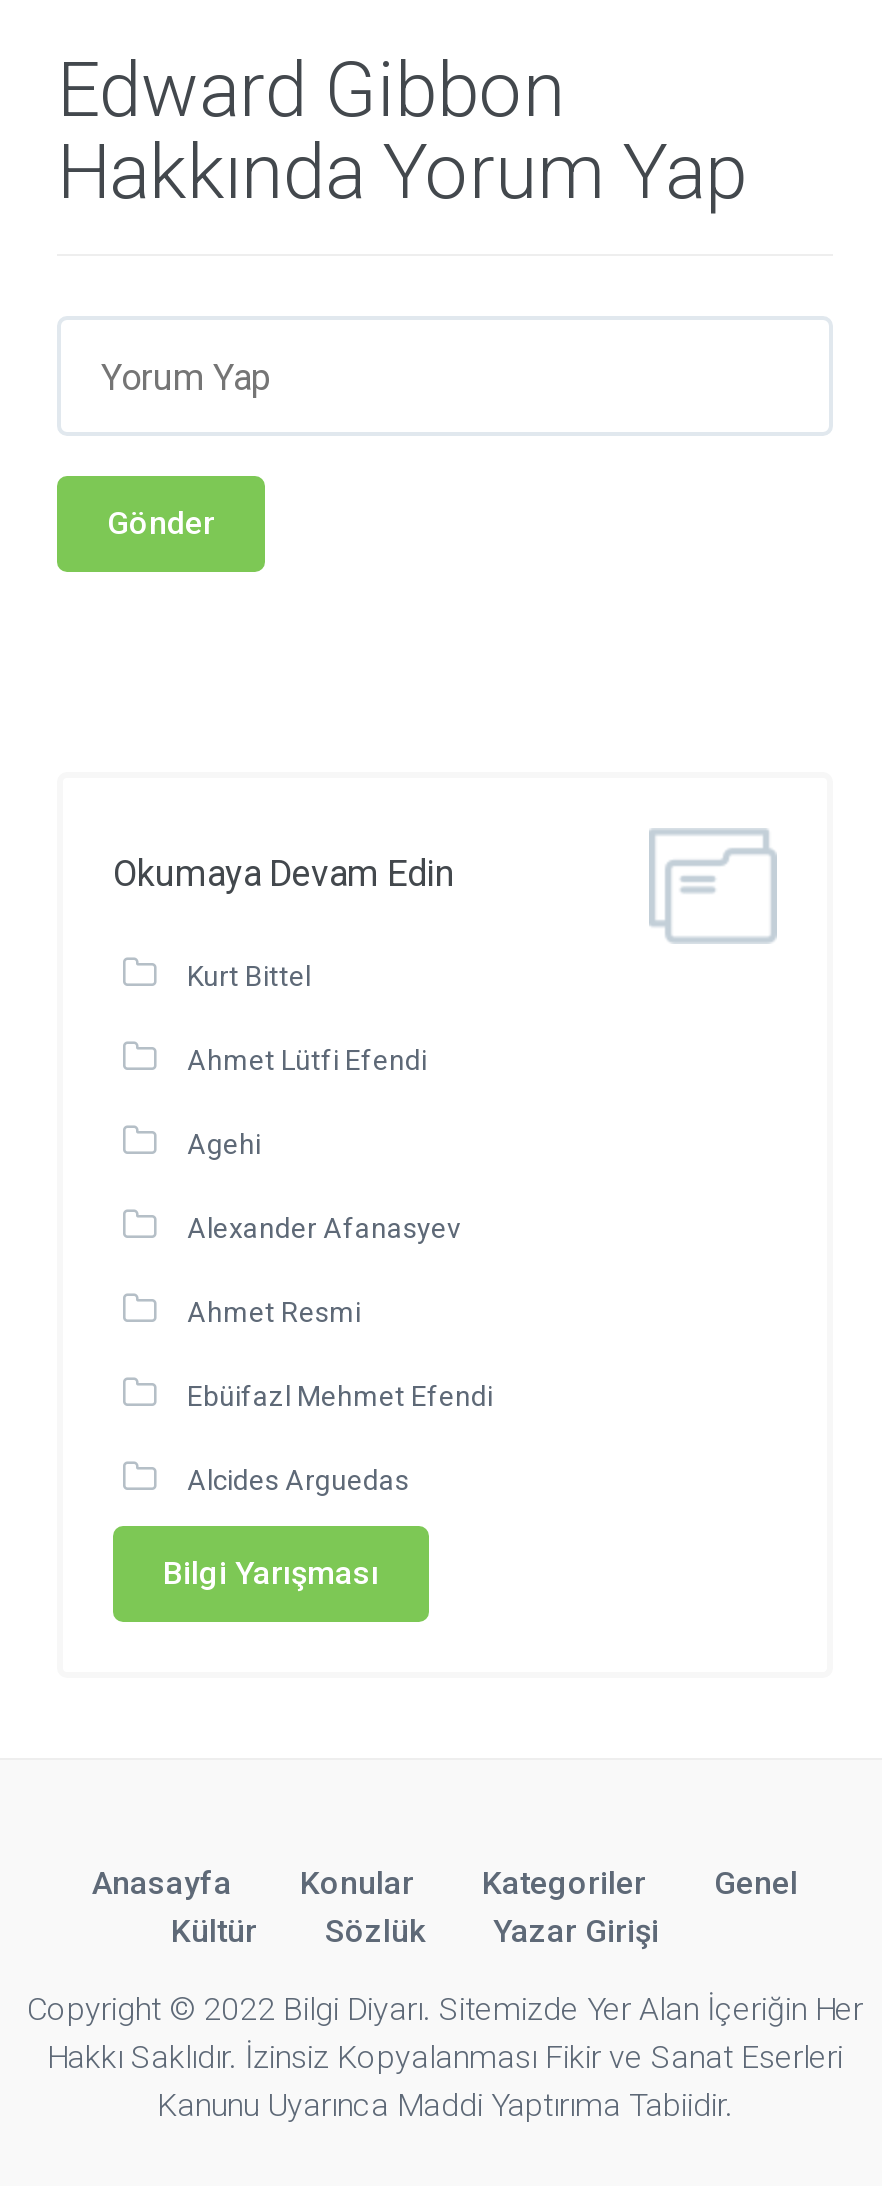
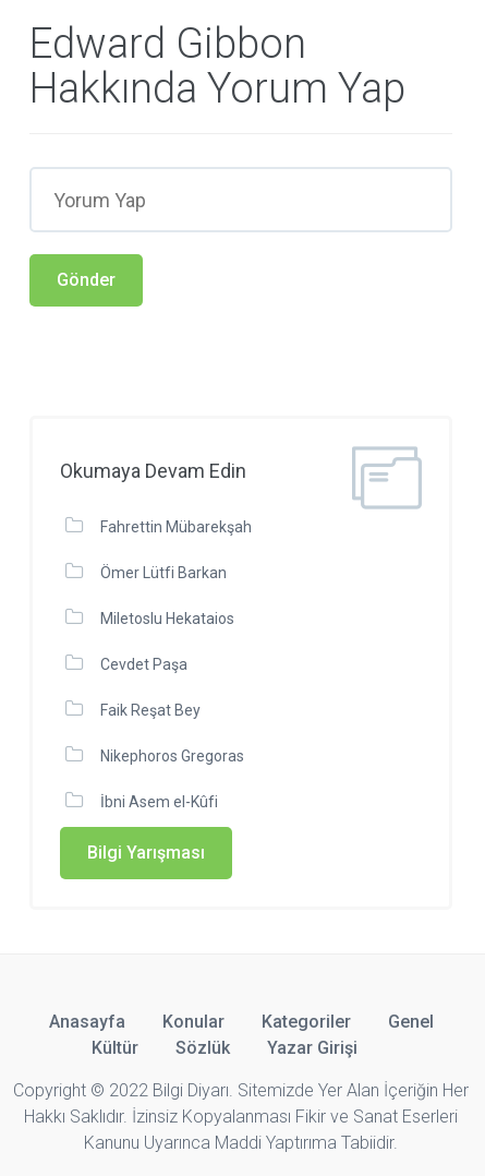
[187,961,311,993] Kurt Bittel -> [100,519,252,536] Fahrettin Mübarekşah
[187,1045,427,1077] Ahmet Lütfi Efendi -> [100,565,227,582] Ömer Lütfi Barkan
[187,1129,261,1161] Agehi -> [100,610,234,628] Miletoslu Hekataios
[187,1213,461,1245] Alexander Afanasyev -> [100,656,187,674] Cevdet Paşa
[187,1297,361,1329] Ahmet Resmi -> [100,702,201,719] Faik Reşat Bey
[187,1381,493,1413] Ebüifazl Mehmet Efendi -> [100,748,244,765] Nikephoros Gregoras
[187,1465,409,1497] Alcides Arguedas -> [100,794,218,811] İbni Asem el-Kûfi

